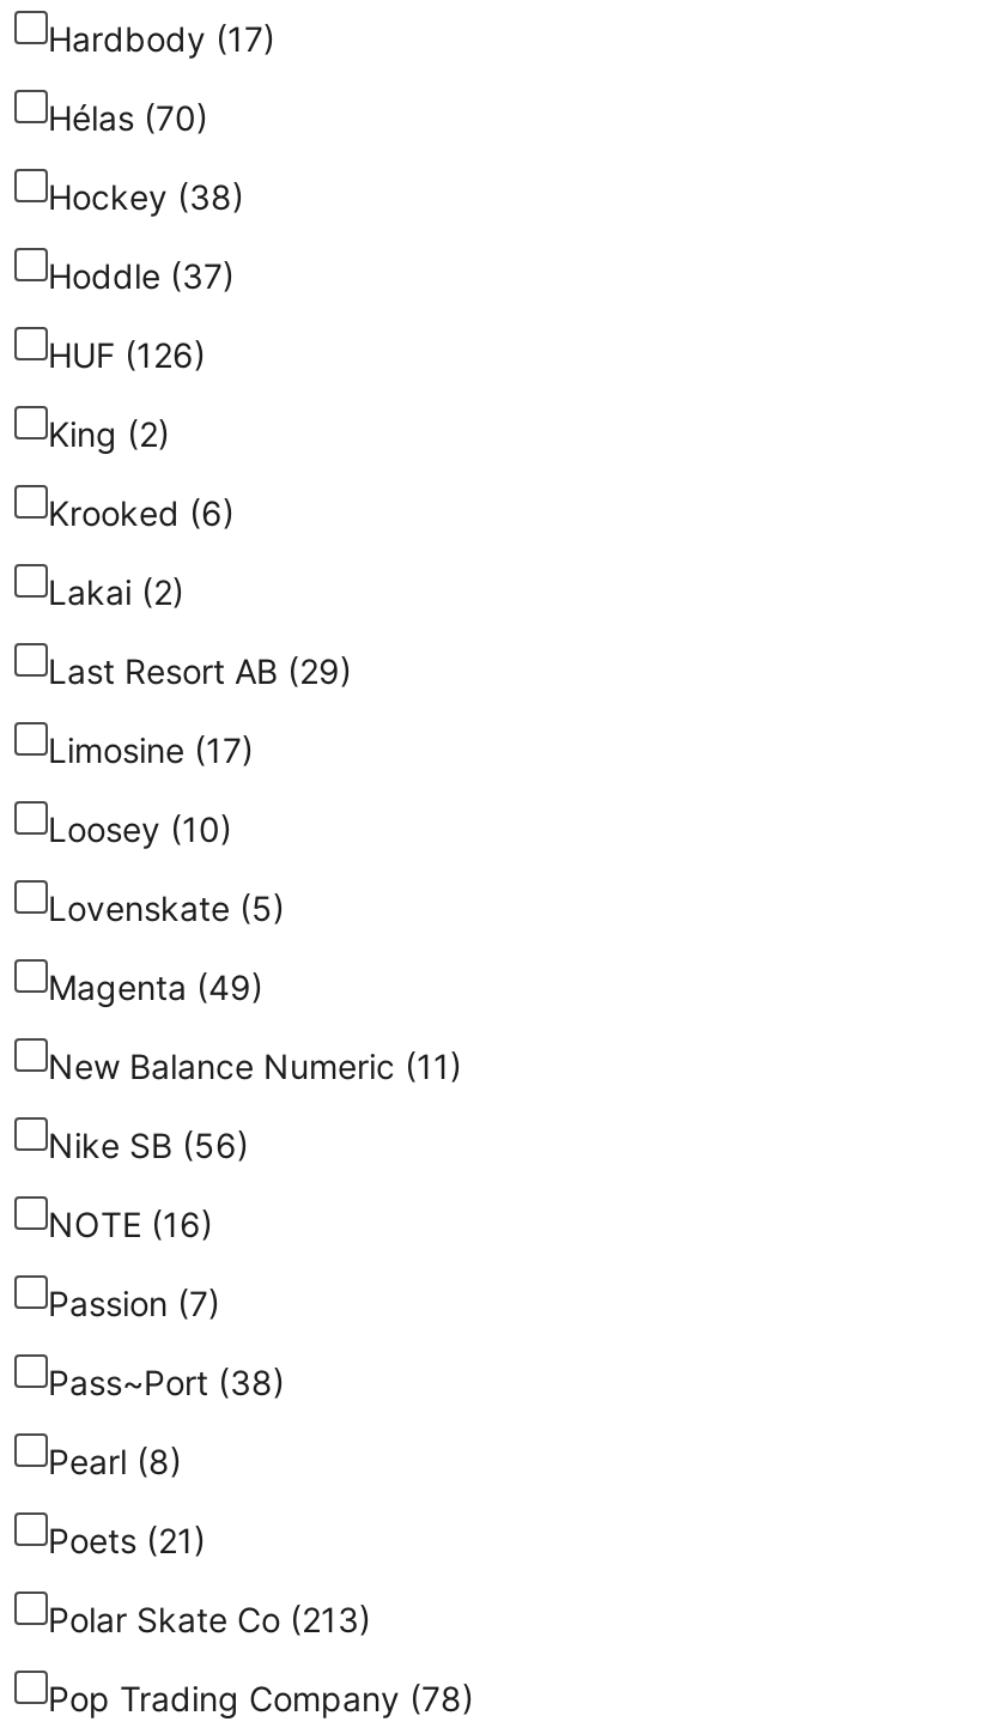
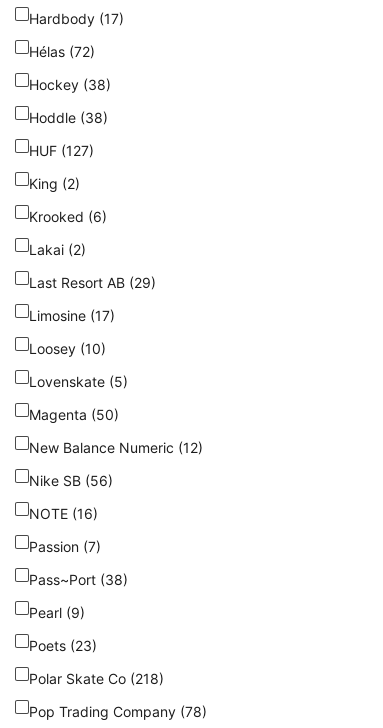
[48,97,208,138] Hélas (70) -> [29,43,95,60] Hélas (72)
[48,255,235,296] Hoddle (37) -> [29,109,108,126] Hoddle (38)
[48,334,206,375] HUF (126) -> [29,142,94,159] HUF (127)
[48,966,263,1007] Magenta (49) -> [29,406,119,423] Magenta (50)
[48,1045,462,1086] New Balance Numeric (11) -> [29,439,203,456] New Balance Numeric (12)
[48,1441,182,1481] Pearl (8) -> [29,604,85,621] Pearl (9)
[48,1520,206,1560] Poets (21) -> [29,637,97,654] Poets (23)
[48,1599,371,1639] Polar Skate Co (213) -> [29,670,164,687] Polar Skate Co (218)

